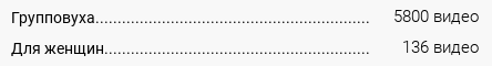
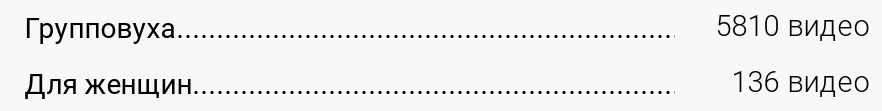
[394,8,479,27] 5800 видео -> [716,11,870,45] 5810 видео

